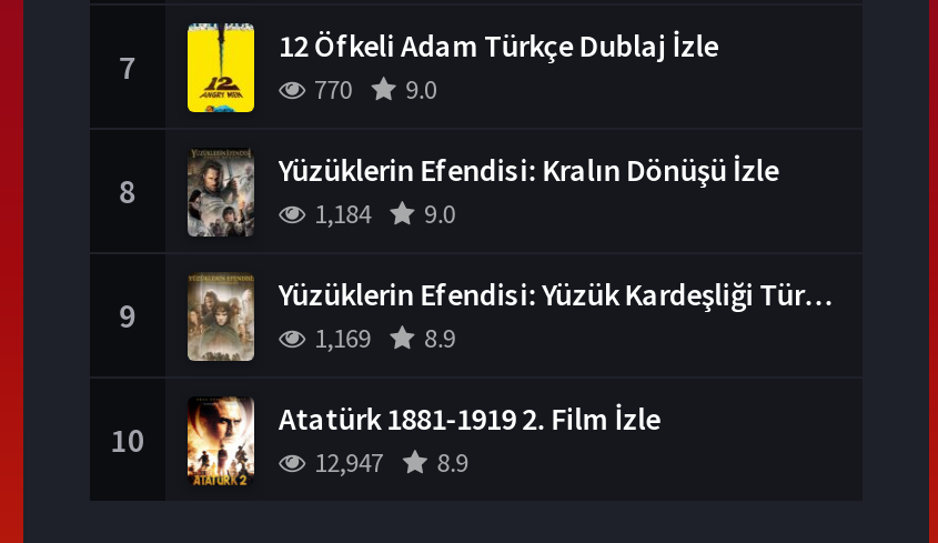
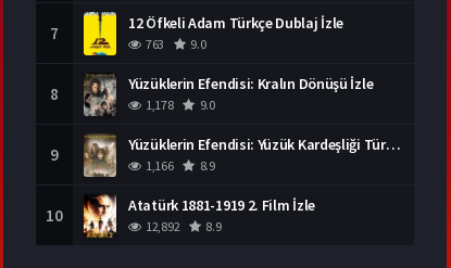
[314,72,437,105] 770 9.0 -> [146,36,206,52] 763 9.0
[314,197,455,230] 1,184 9.0 -> [146,97,215,113] 1,178 9.0
[314,321,455,354] 1,169 8.9 -> [146,157,215,174] 1,166 8.9
[314,445,468,479] 12,947 8.9 -> [146,218,221,234] 12,892 8.9

